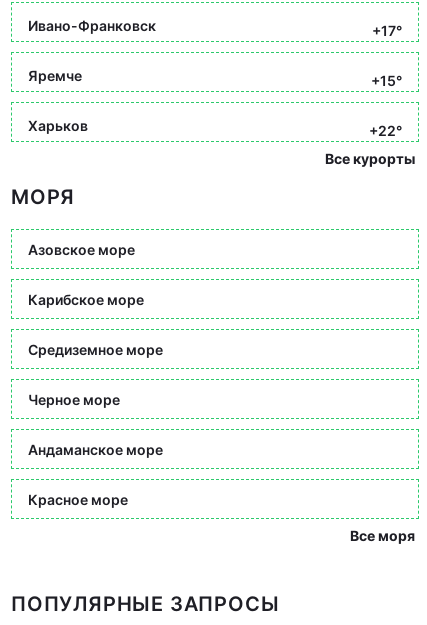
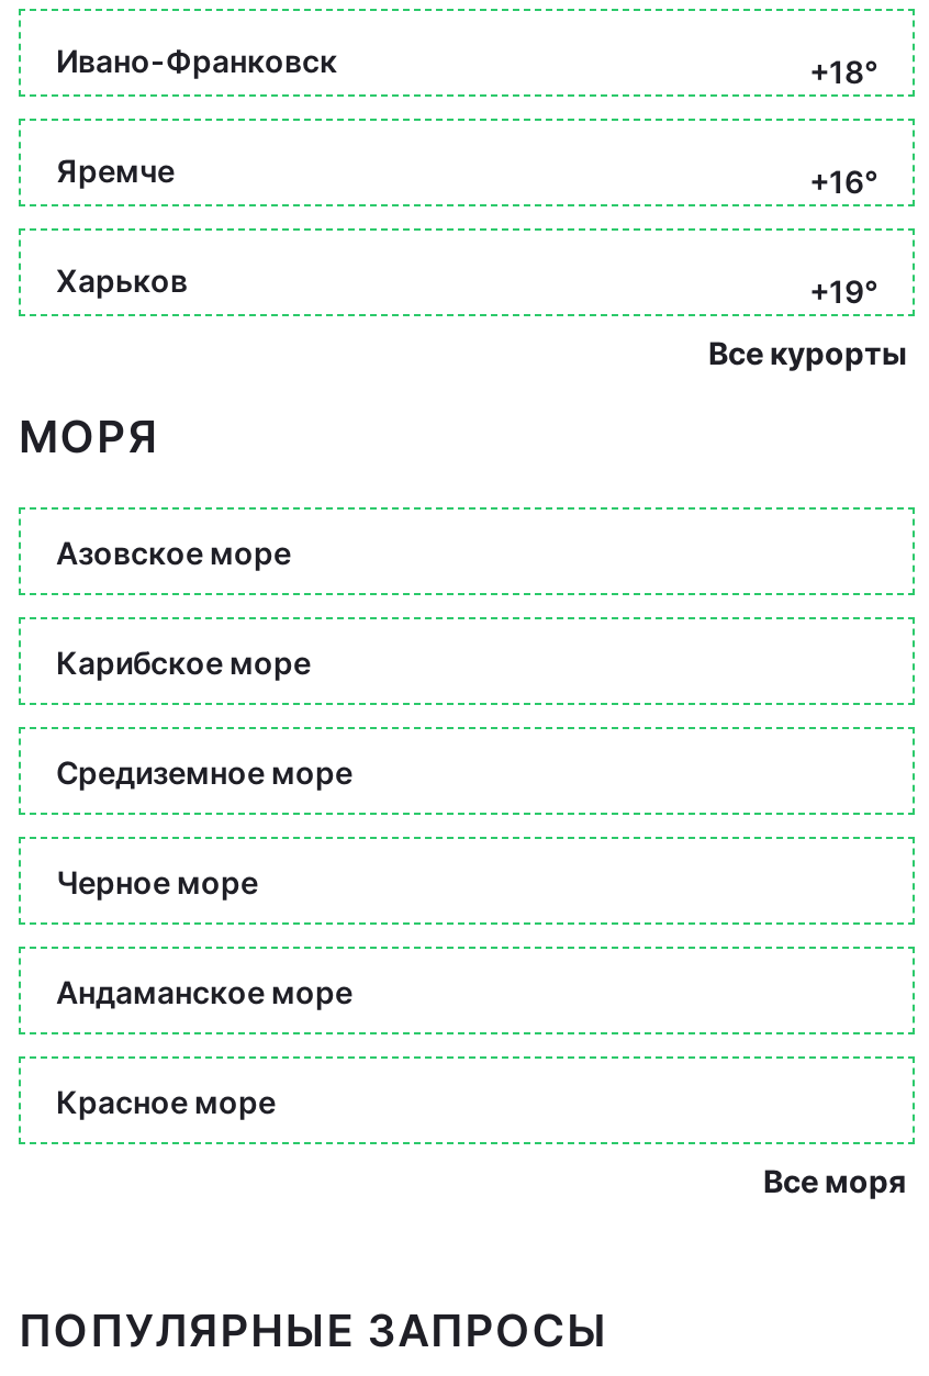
[372,22,402,39] +17° -> [809,53,877,90] +18°
[371,72,402,89] +15° -> [809,163,877,200] +16°
[369,122,402,139] +22° -> [809,272,877,310] +19°

